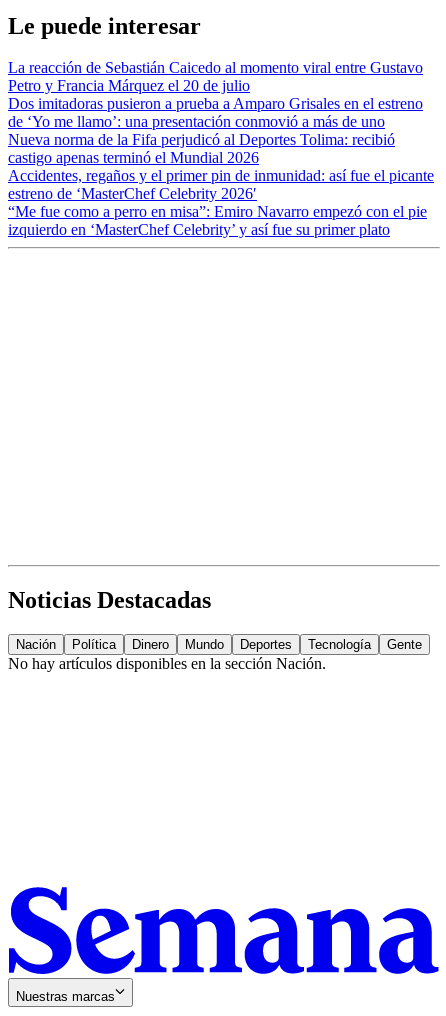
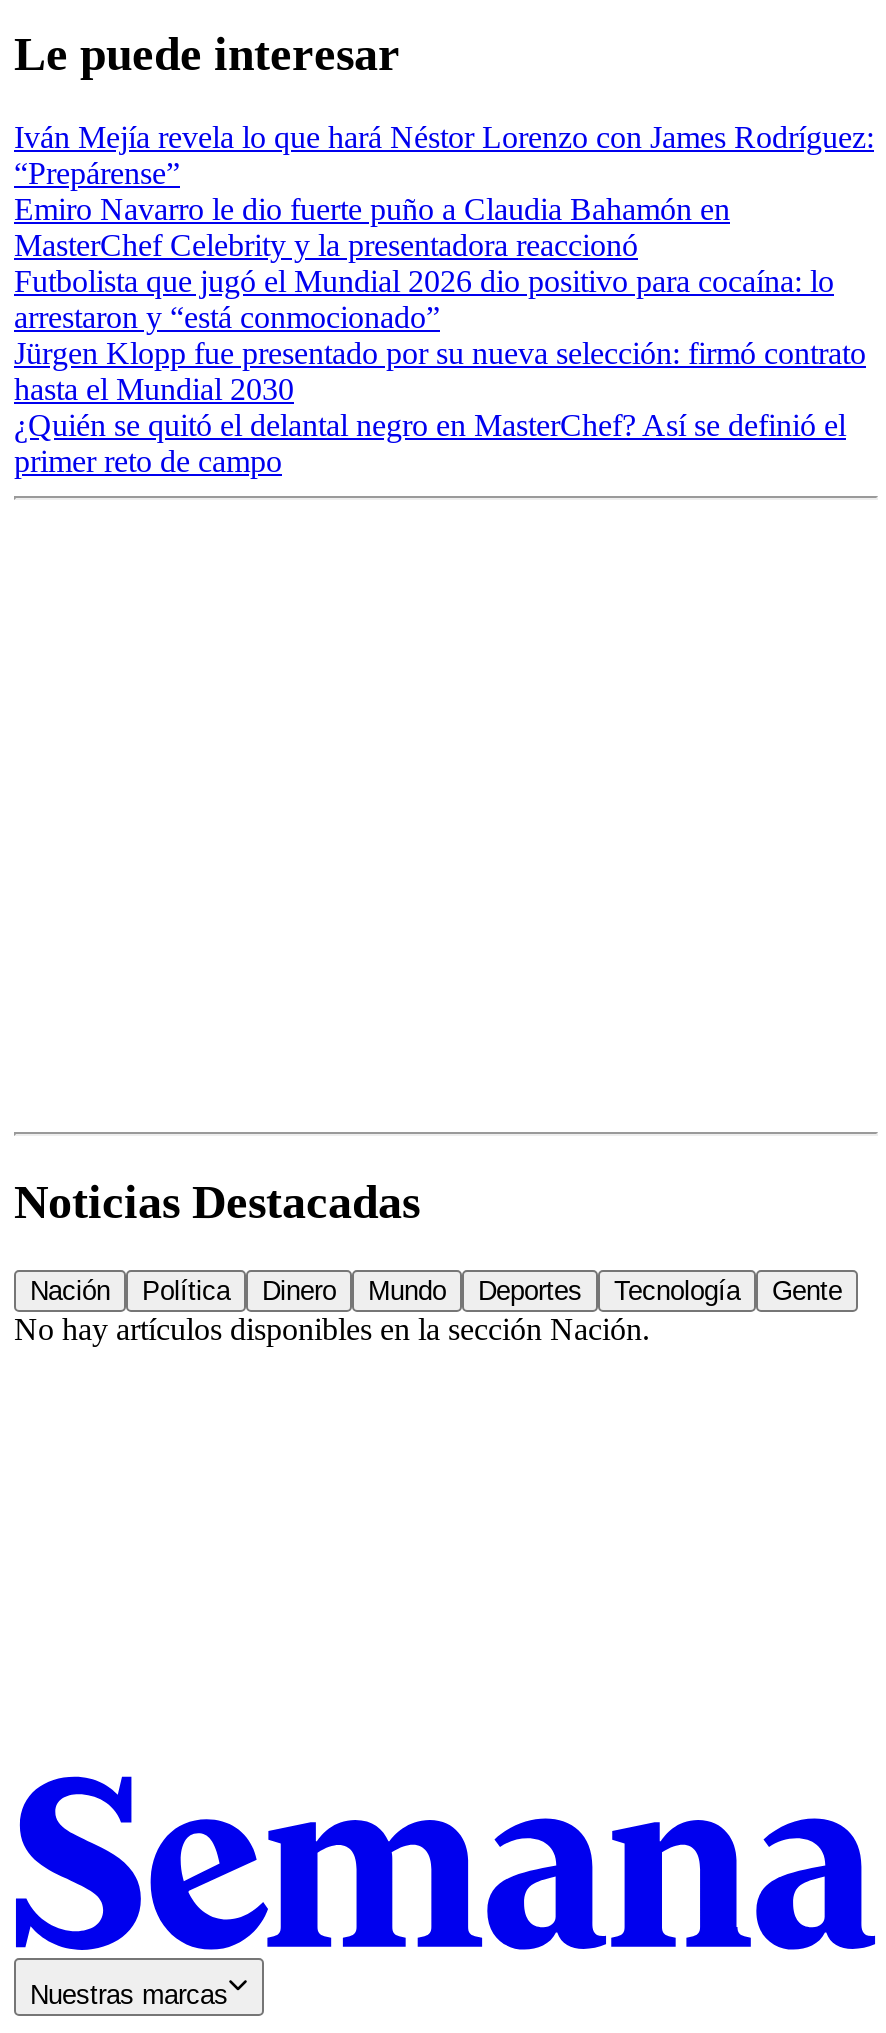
[8,59,434,238] La reacción de Sebastián Caicedo al momento viral entre Gustavo | Petro y Francia Márquez el 20 de julio | Dos imitadoras pusieron a prueba a Amparo Grisales en el estreno | de ‘Yo me llamo’: una presentación conmovió a más de uno | Nueva norma de la Fifa perjudicó al Deportes Tolima: recibió | castigo apenas terminó el Mundial 2026 | Accidentes, regaños y el primer pin de inmunidad: así fue el picante | estreno de ‘MasterChef Celebrity 2026′ | “Me fue como a perro en misa”: Emiro Navarro empezó con el pie | izquierdo en ‘MasterChef Celebrity’ y así fue su primer plato -> [14,121,874,479] Iván Mejía revela lo que hará Néstor Lorenzo con James Rodríguez: | “Prepárense” | Emiro Navarro le dio fuerte puño a Claudia Bahamón en | MasterChef Celebrity y la presentadora reaccionó | Futbolista que jugó el Mundial 2026 dio positivo para cocaína: lo | arrestaron y “está conmocionado” | Jürgen Klopp fue presentado por su nueva selección: firmó contrato | hasta el Mundial 2030 | ¿Quién se quitó el delantal negro en MasterChef? Así se definió el | primer reto de campo

